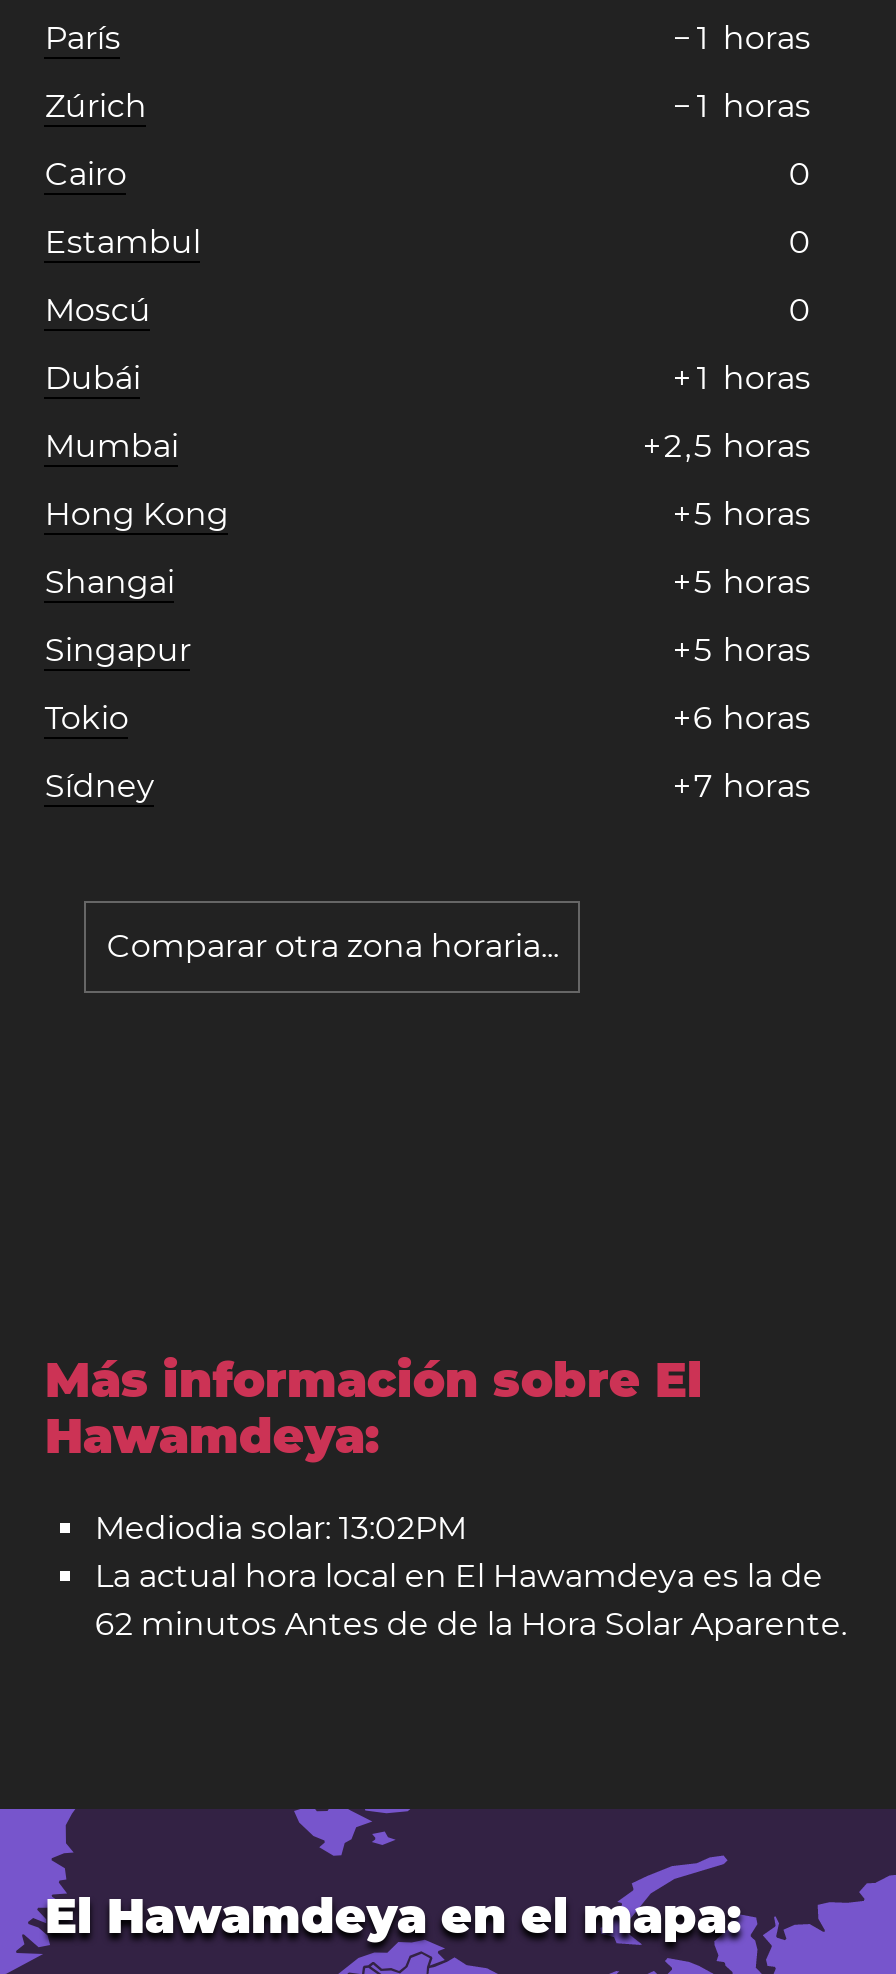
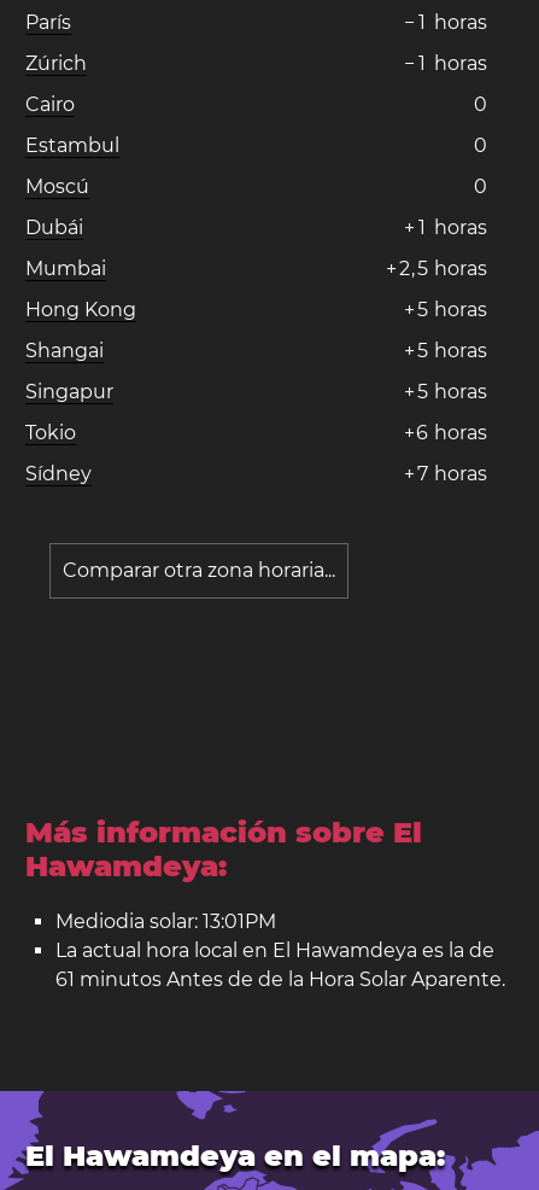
[95,1509,467,1547] Mediodia solar: 13:02PM -> [56,909,277,932] Mediodia solar: 13:01PM
[95,1605,847,1643] 62 minutos Antes de de la Hora Solar Aparente. -> [56,967,506,990] 61 minutos Antes de de la Hora Solar Aparente.

